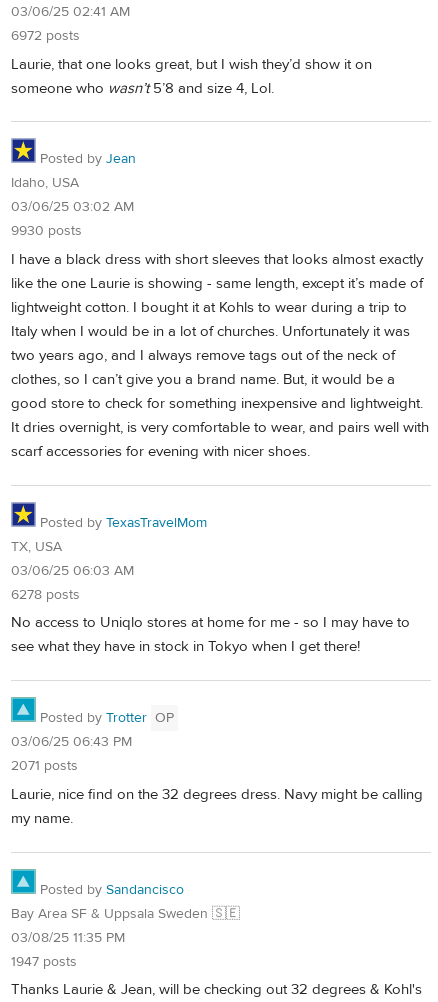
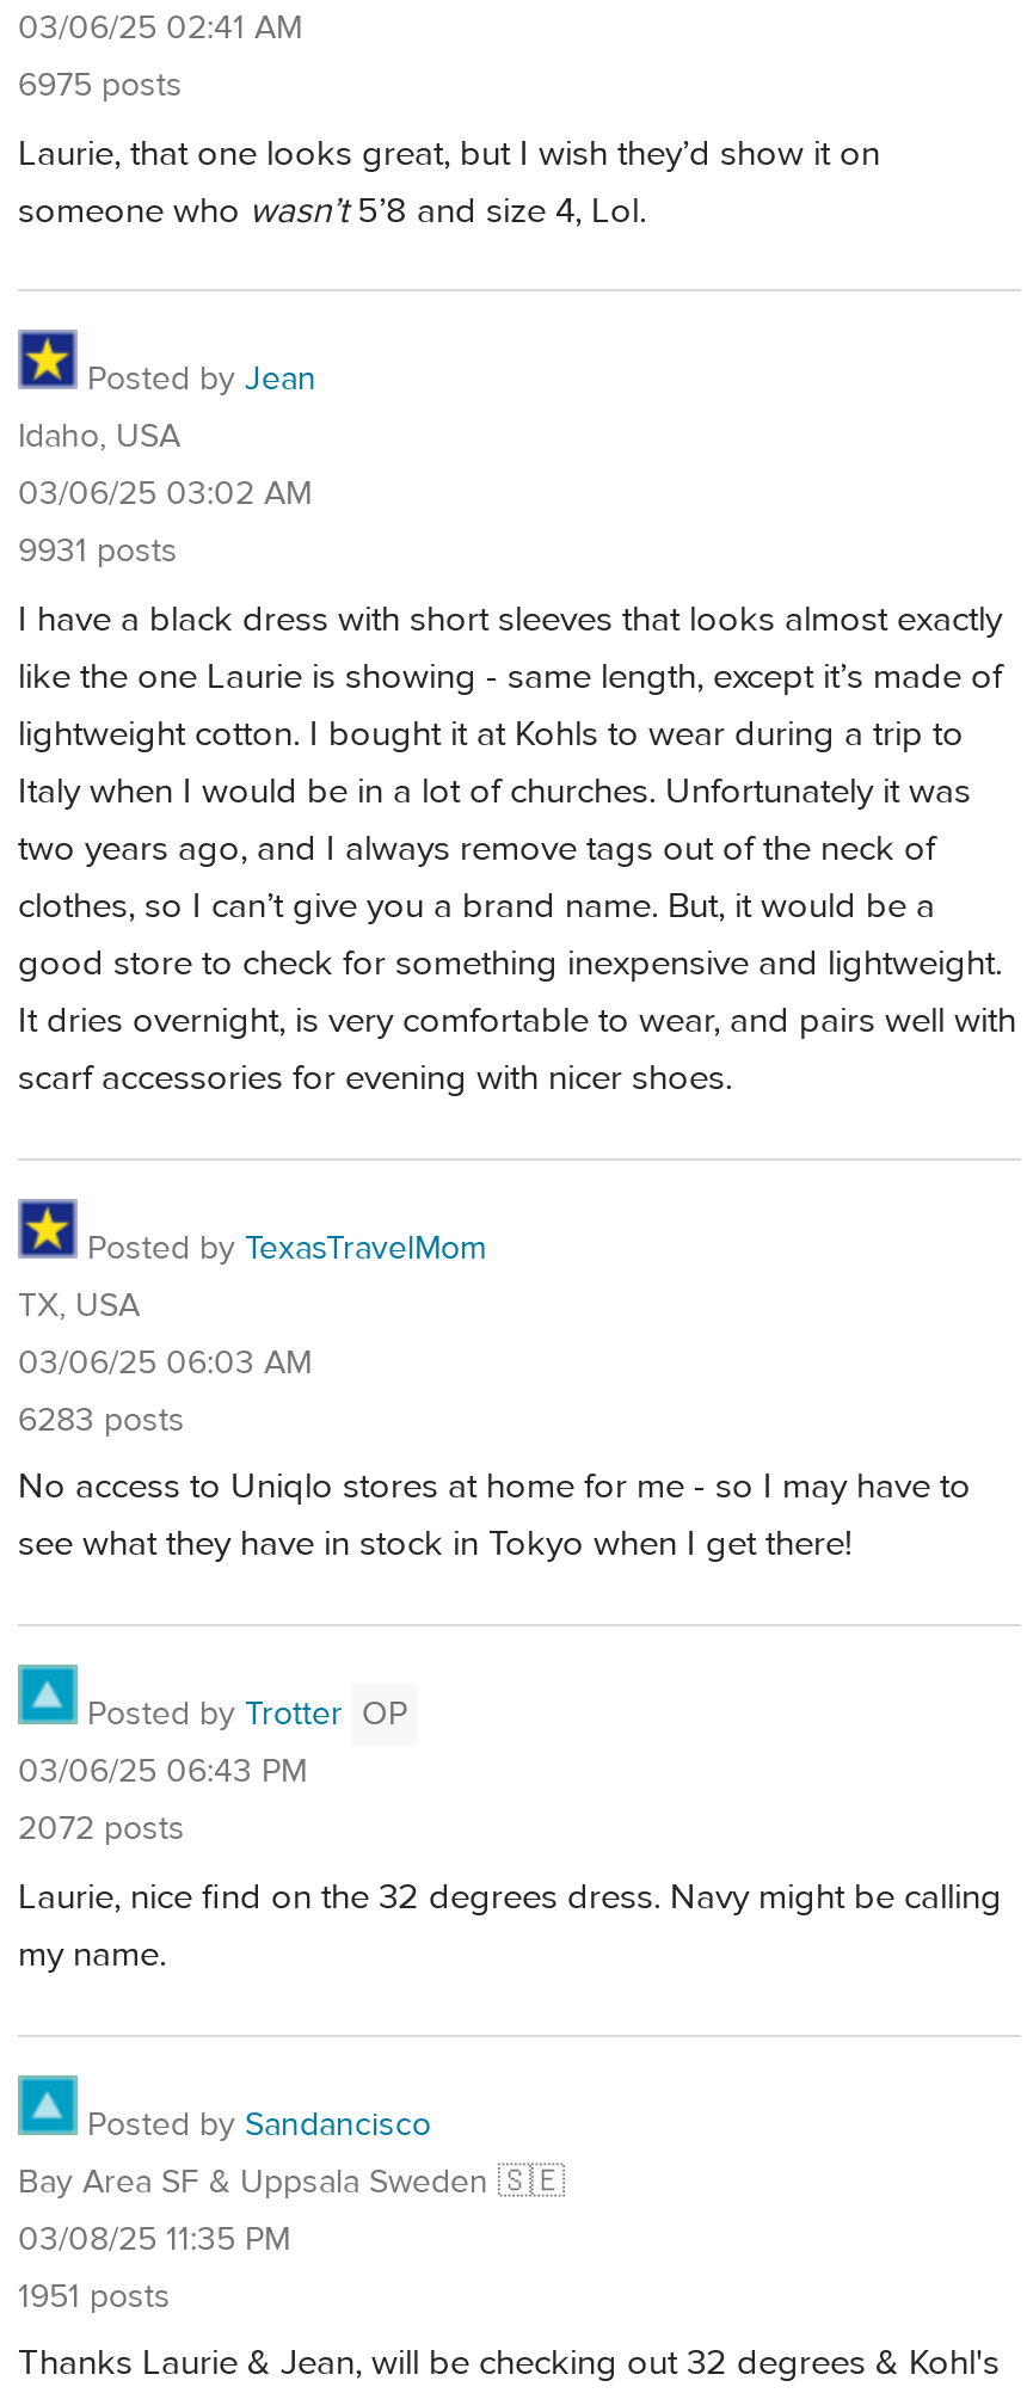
[11,27,80,45] 6972 posts -> [18,64,183,107] 6975 posts
[11,222,82,240] 9930 posts -> [18,531,178,574] 9931 posts
[11,586,80,604] 6278 posts -> [18,1399,185,1442] 6283 posts
[11,757,78,775] 2071 posts -> [18,1808,185,1851] 2072 posts
[11,952,77,970] 1947 posts -> [18,2275,171,2318] 1951 posts

